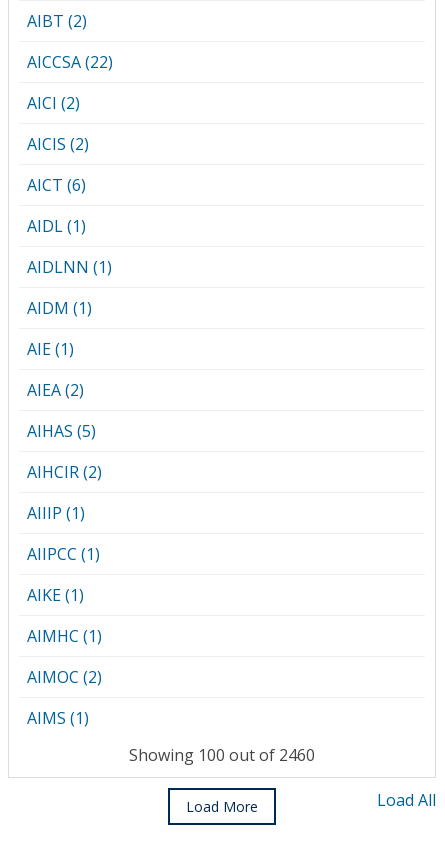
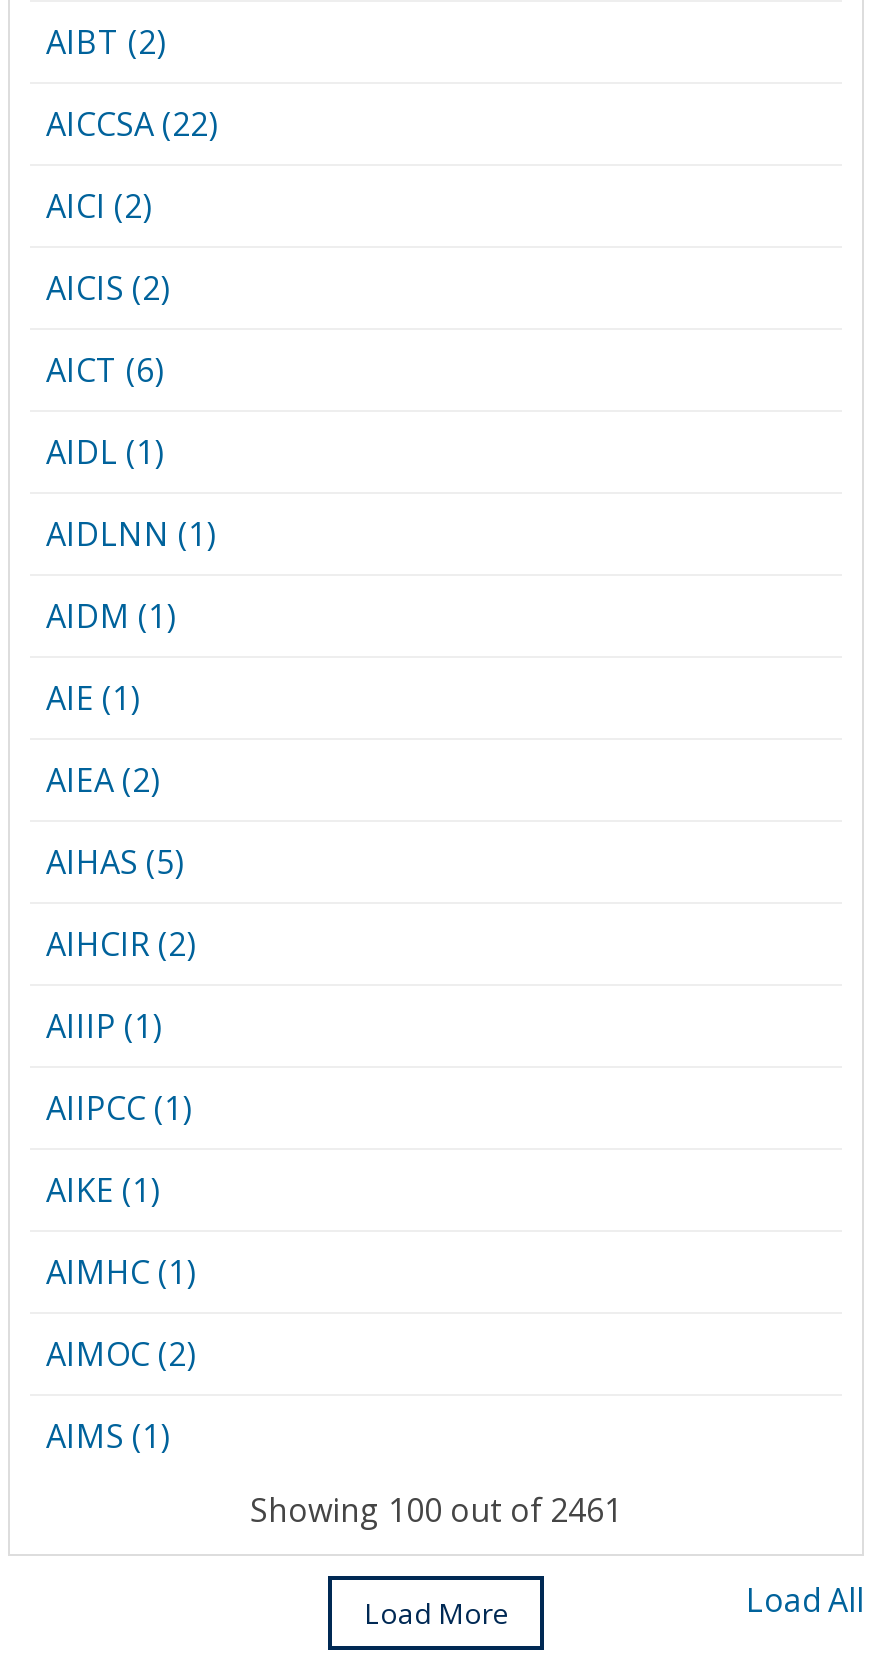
[129,744,315,766] Showing 100 out of 2460 -> [250,1488,622,1532] Showing 100 out of 2461

